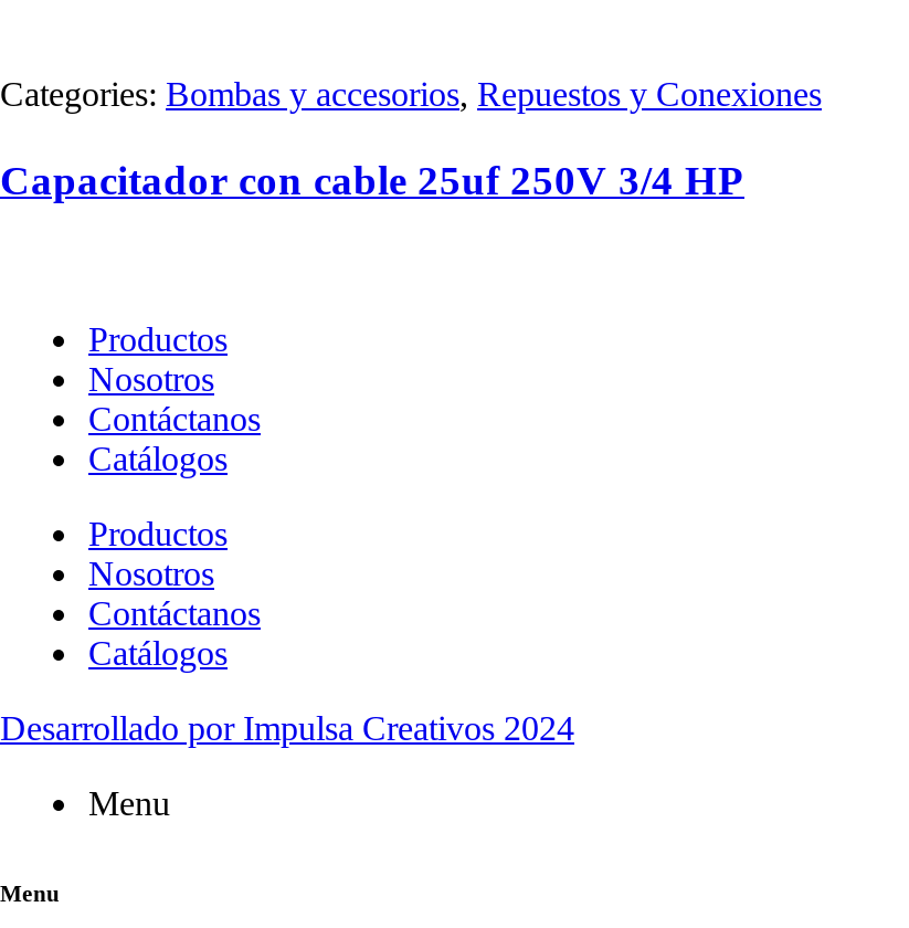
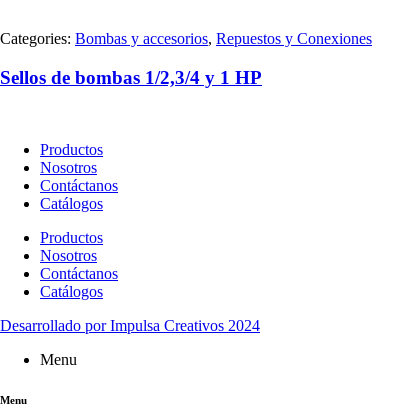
[0,156,744,203] Capacitador con cable 25uf 250V 3/4 HP -> [0,67,262,88] Sellos de bombas 1/2,3/4 y 1 HP

